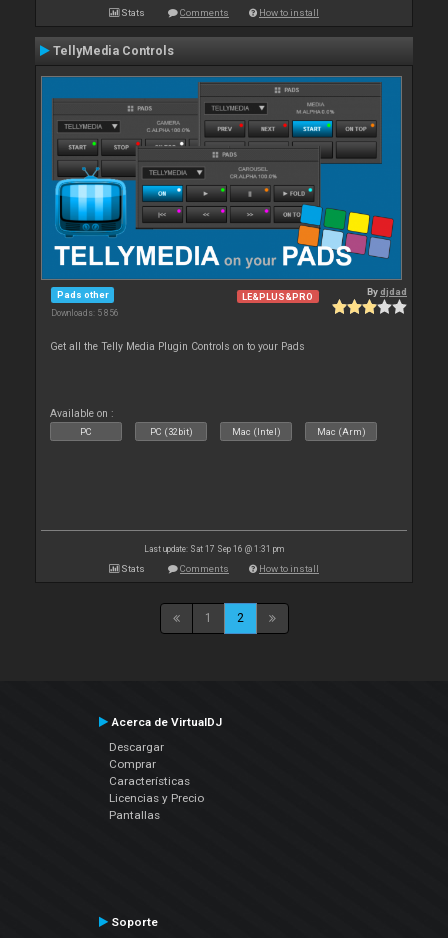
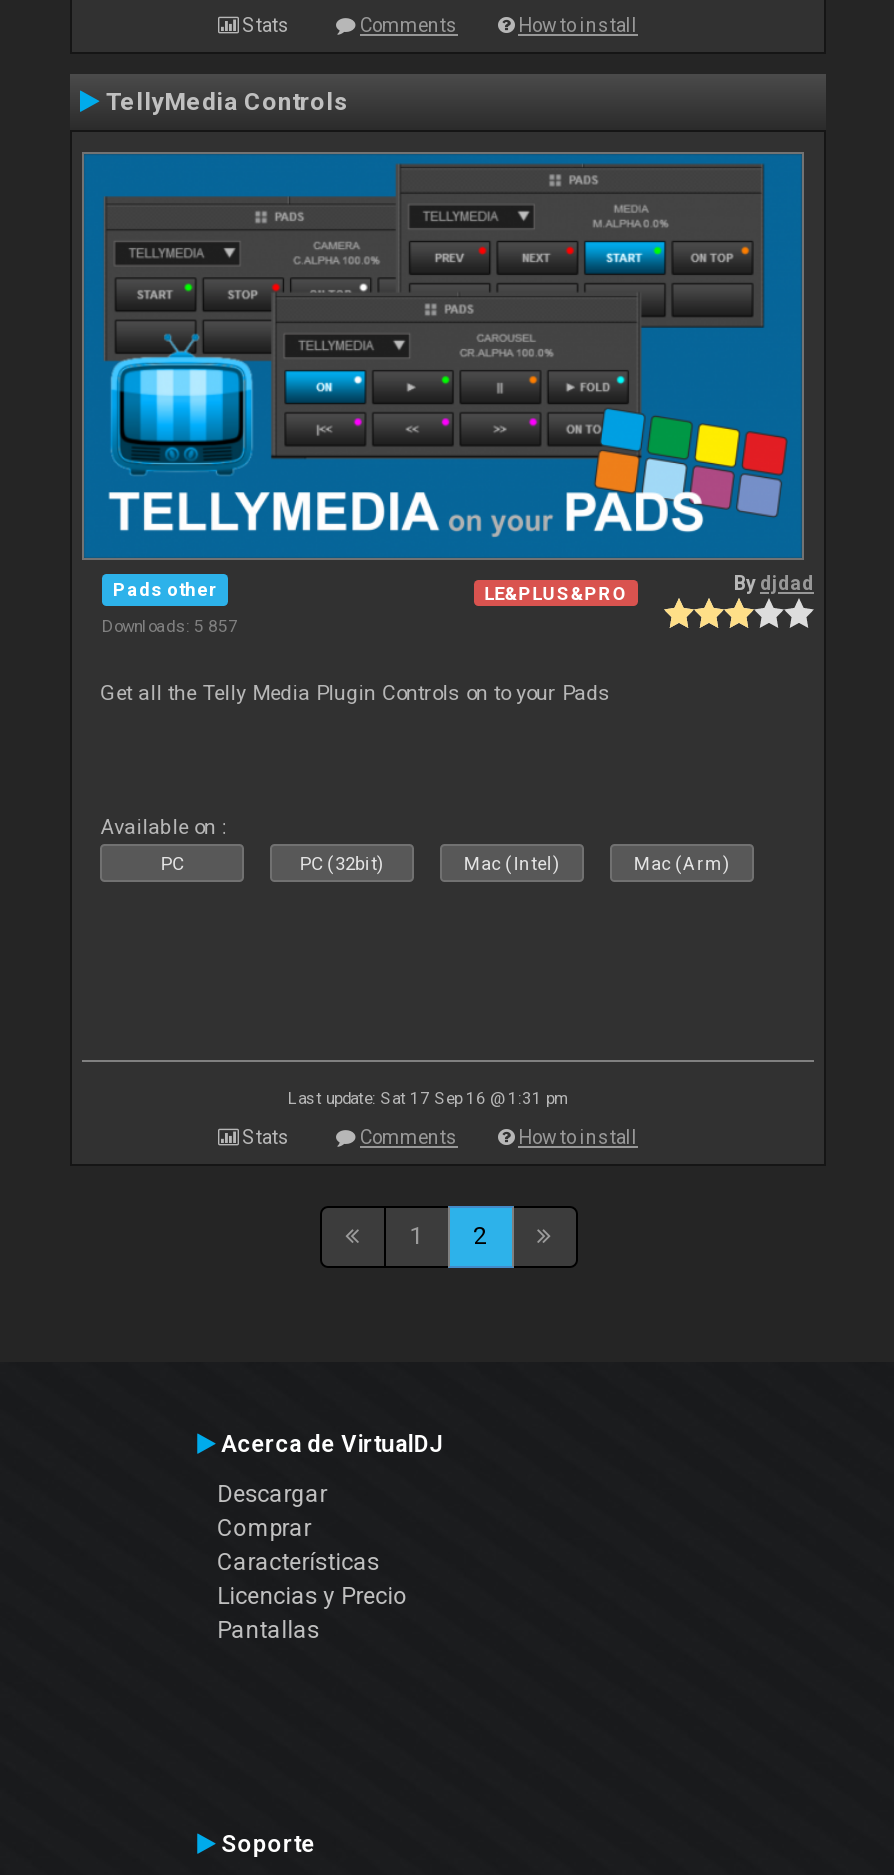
[51,308,119,318] Downloads: 5 856 -> [102,615,238,635] Downloads: 5 857

